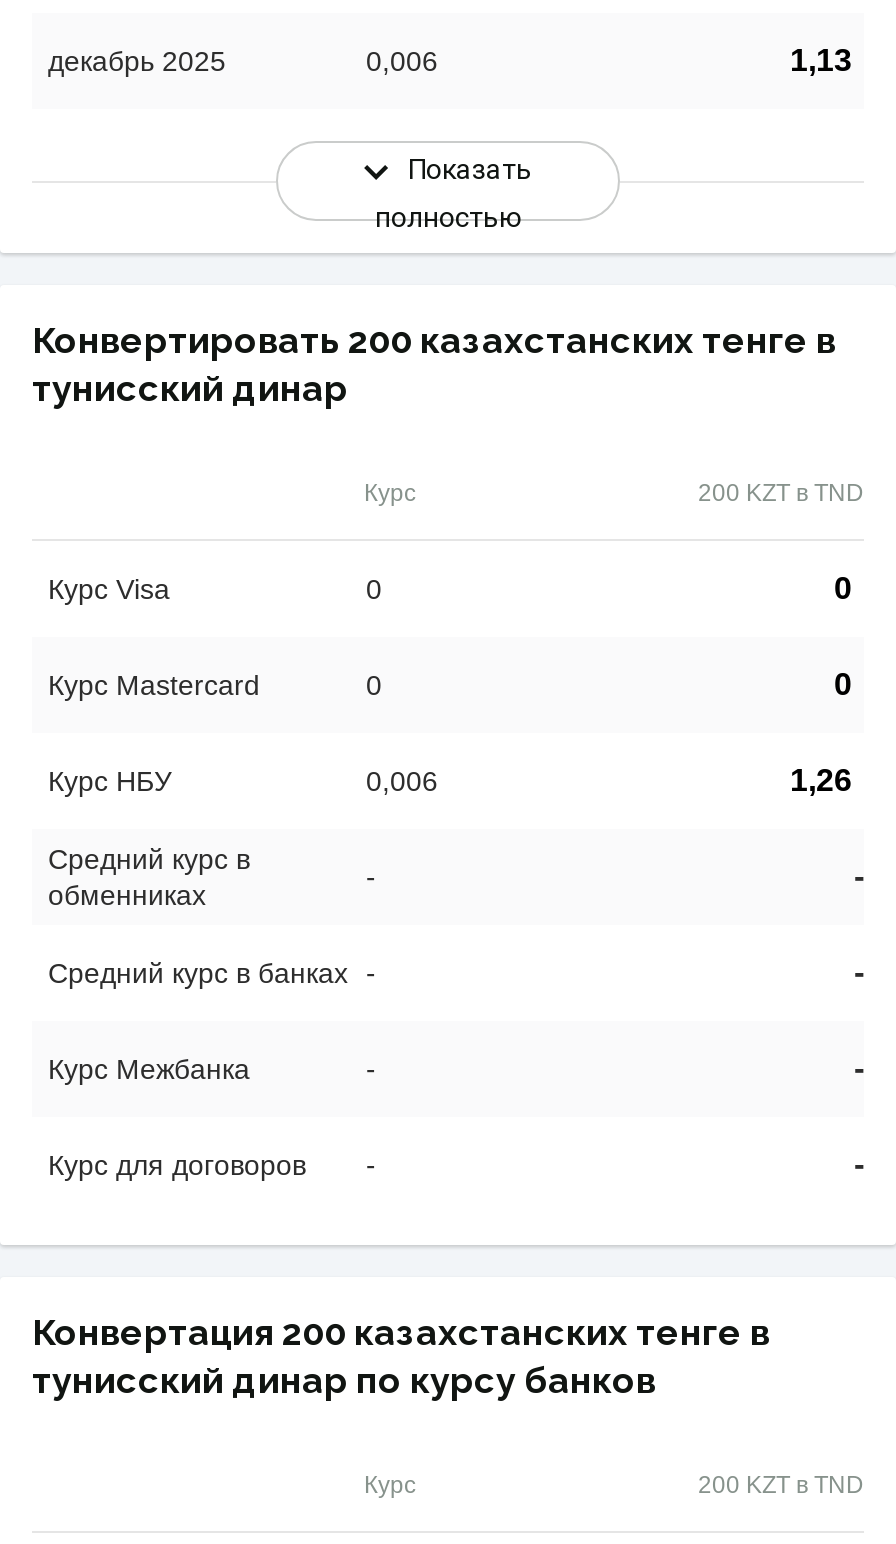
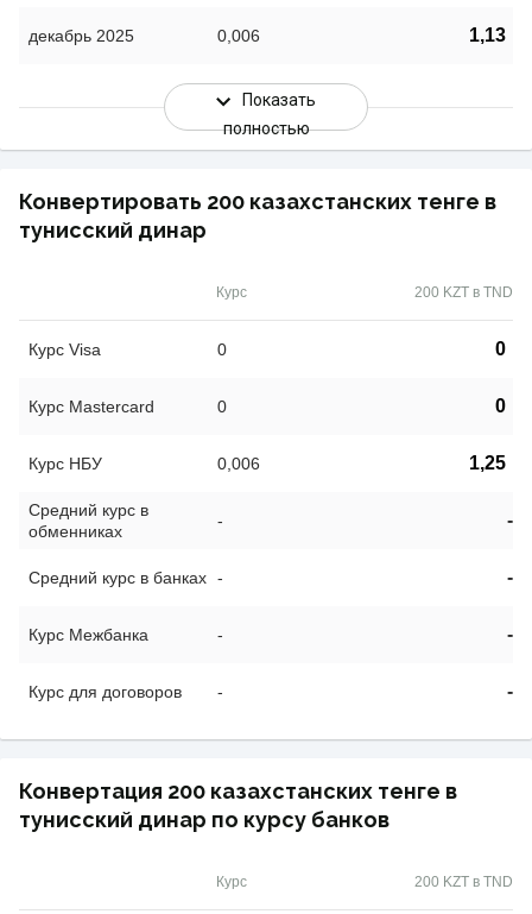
[790,763,852,797] 1,26 -> [469,453,506,473] 1,25

